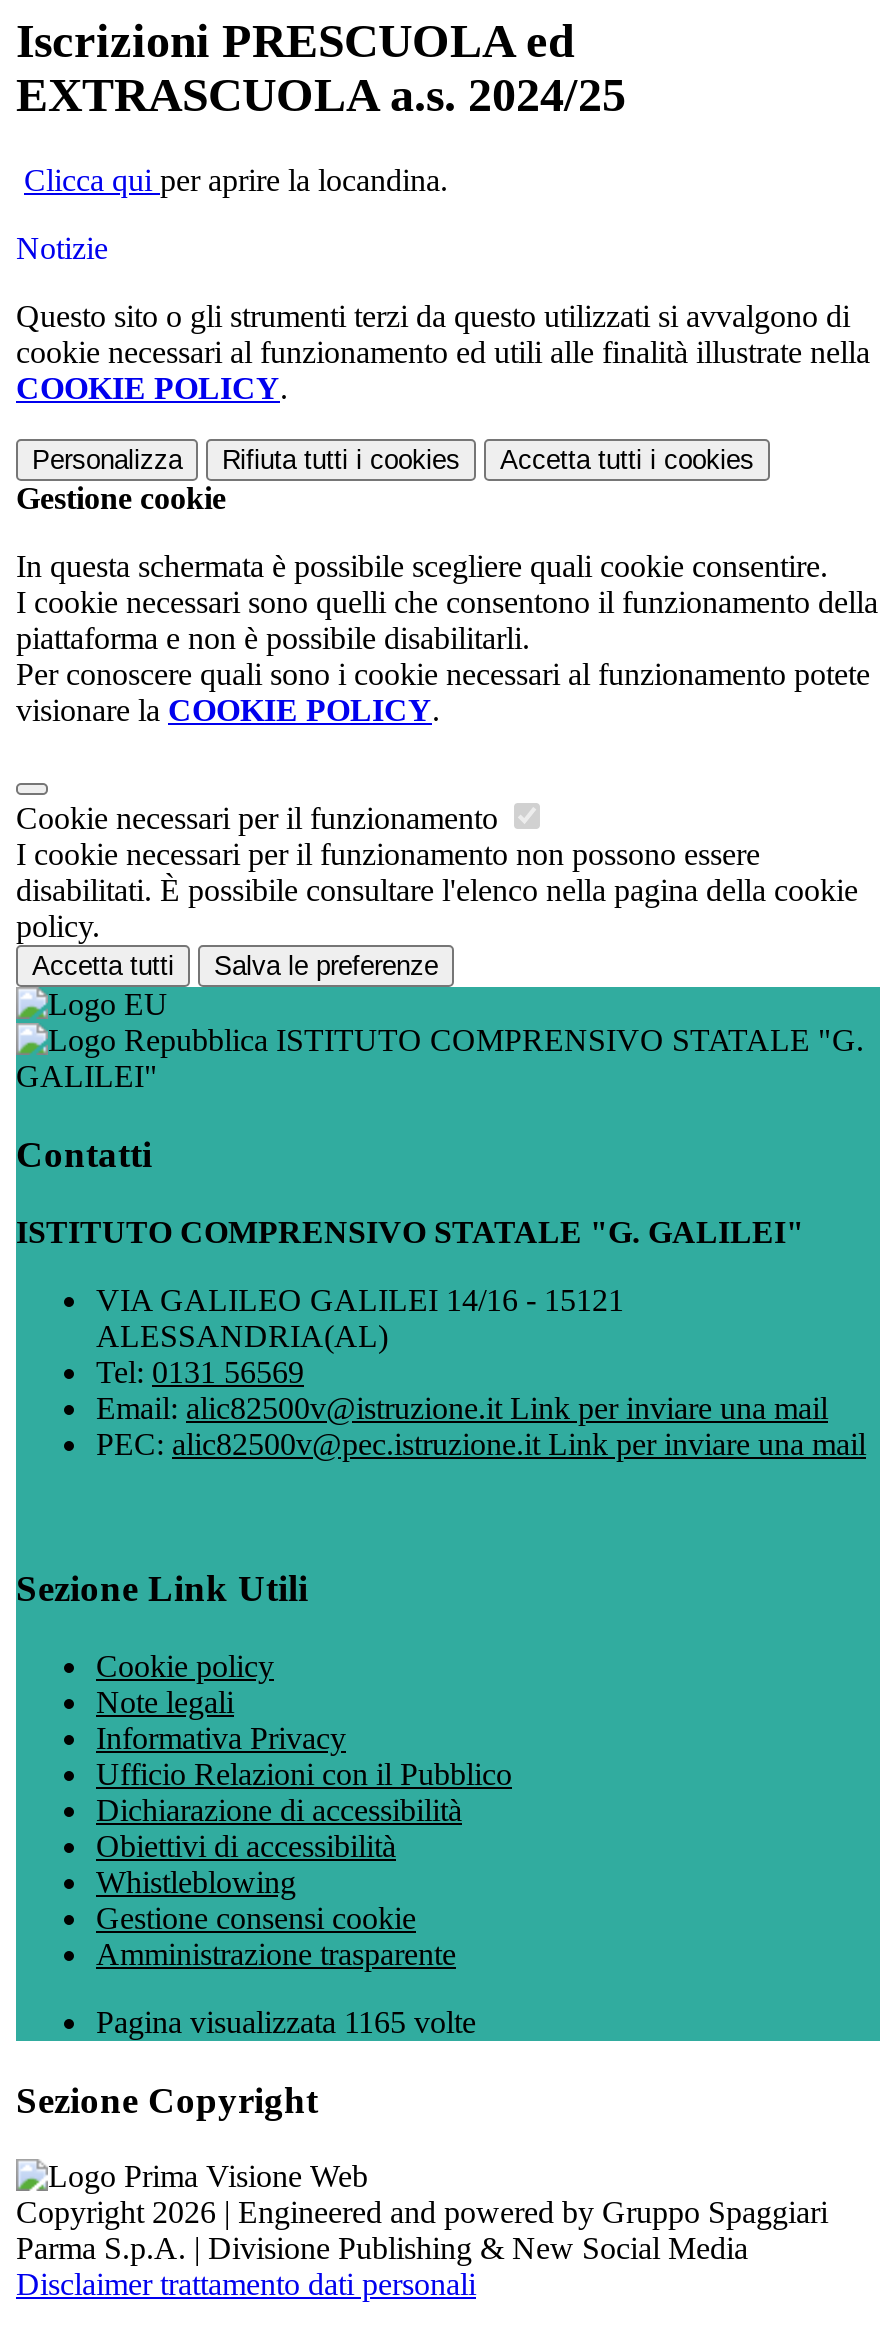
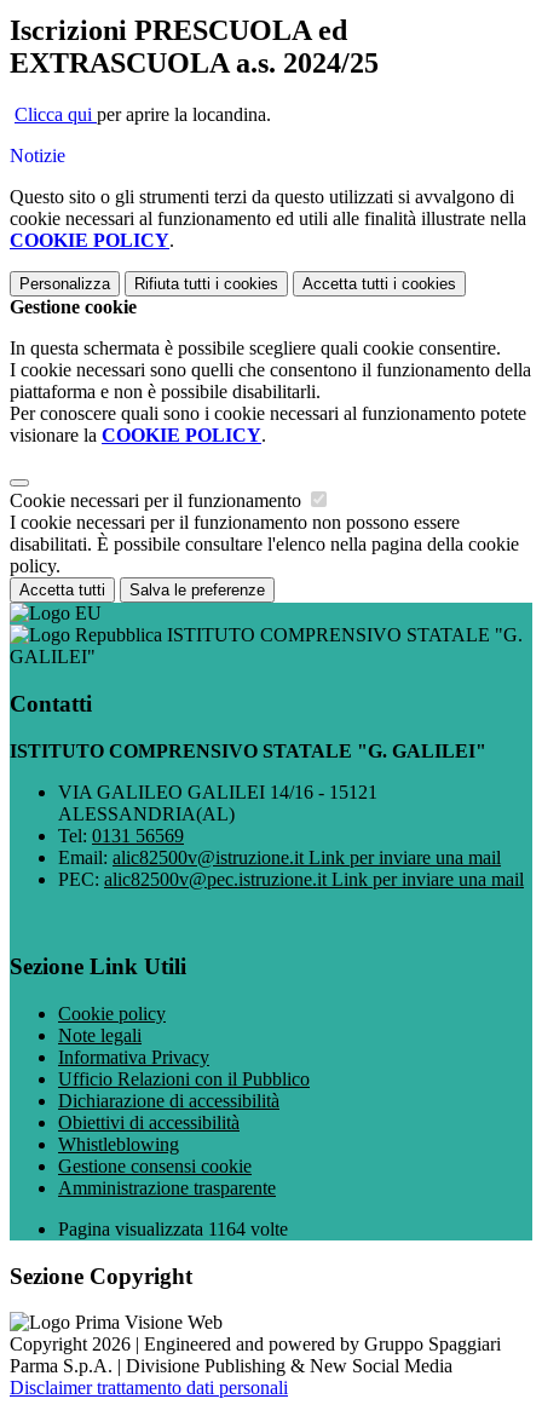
[96,2005,476,2039] Pagina visualizzata 1165 volte -> [58,1219,288,1239] Pagina visualizzata 1164 volte

